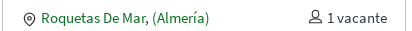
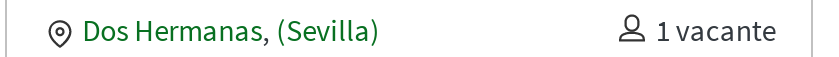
[41,8,210,27] Roquetas De Mar, (Almería) -> [82,11,380,49] Dos Hermanas, (Sevilla)

